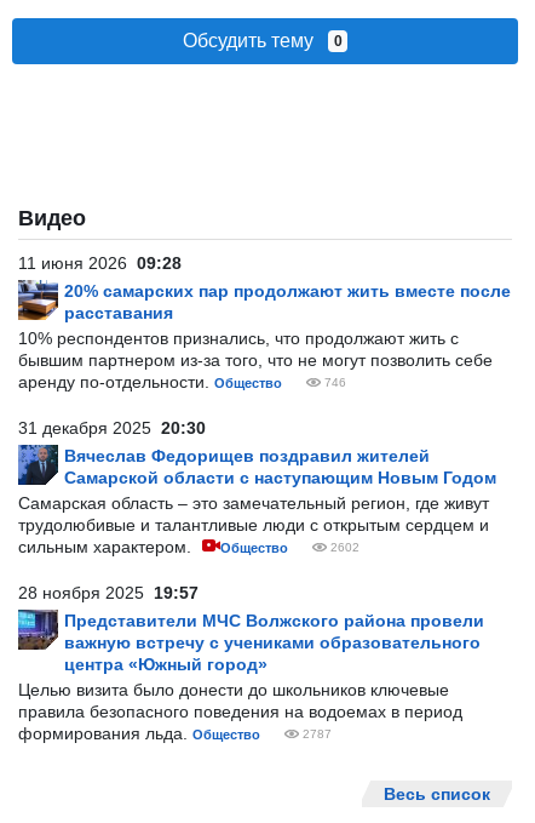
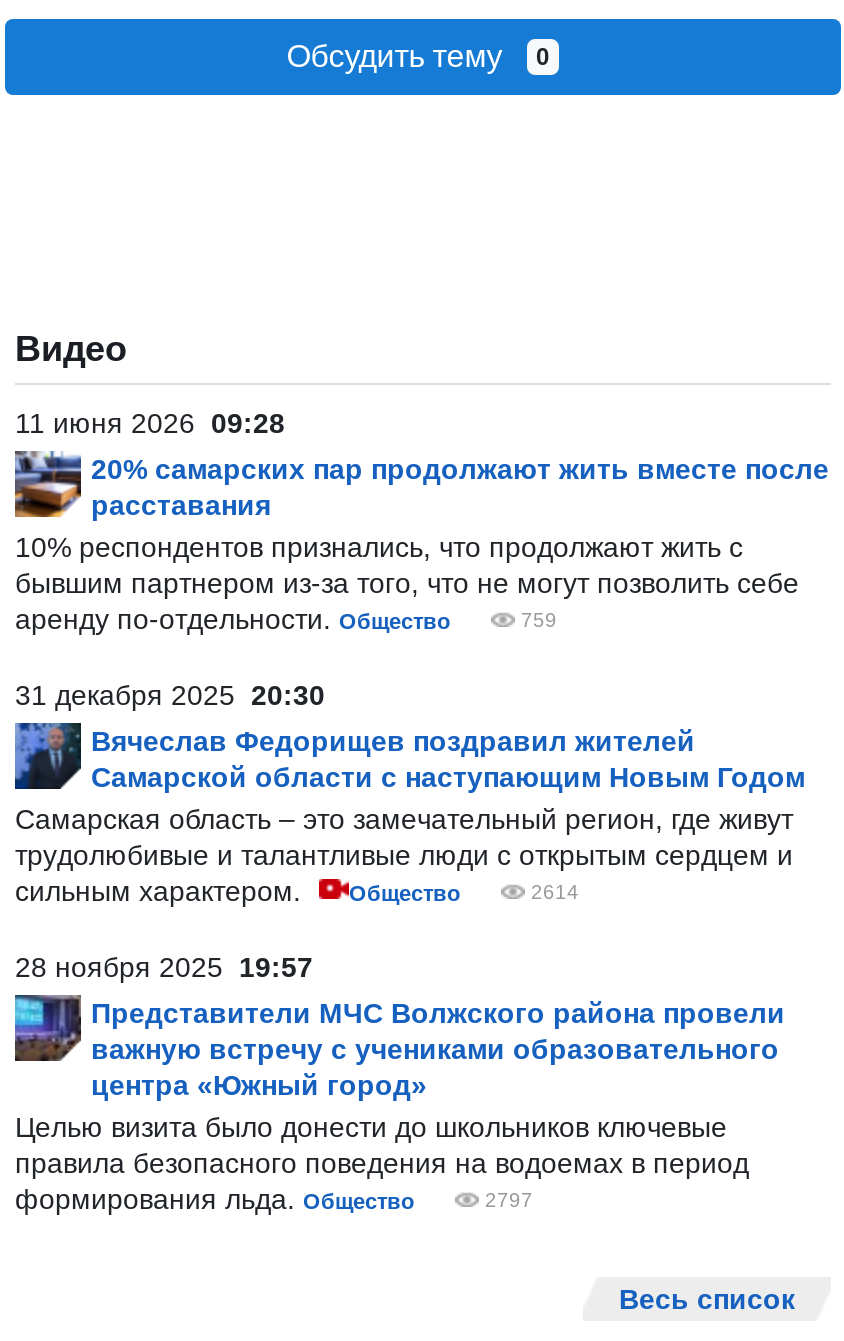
[324,376,346,389] 746 -> [521,609,557,631] 759
[330,541,359,554] 2602 -> [531,881,579,903] 2614
[303,727,332,741] 2787 -> [485,1189,533,1211] 2797

